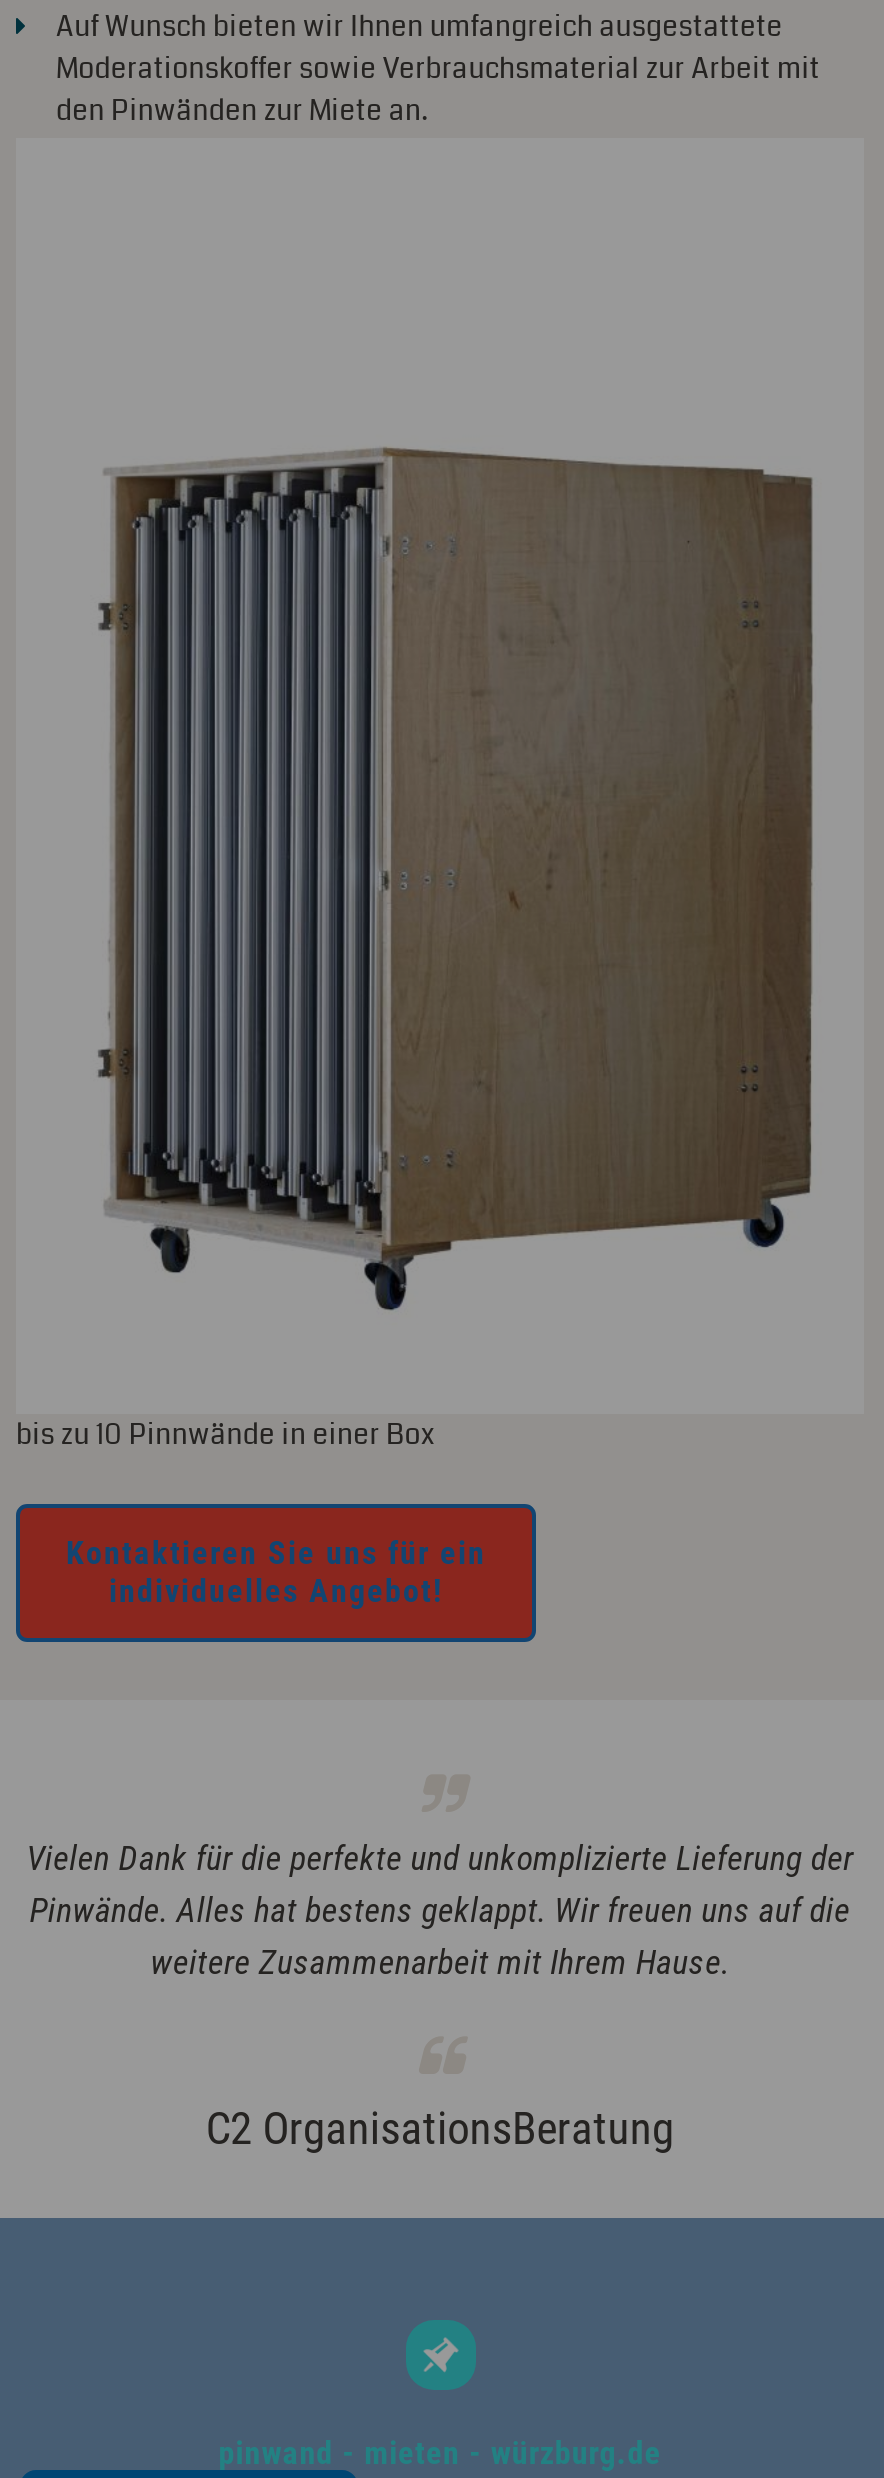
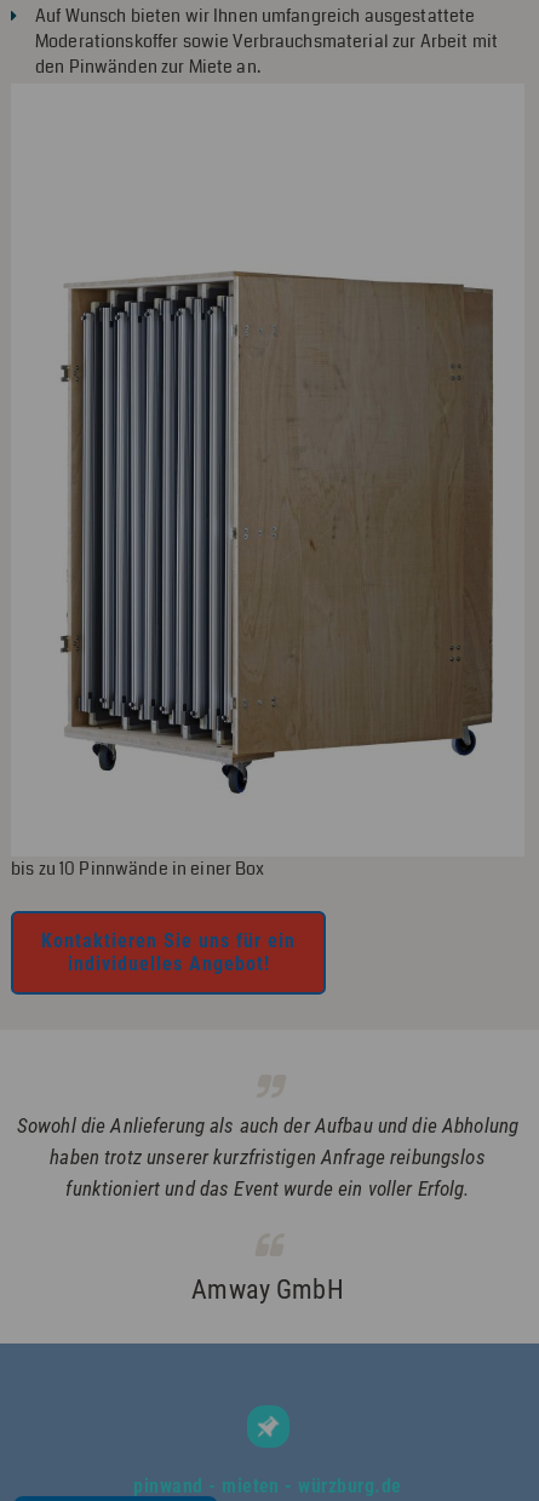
[26,1837,854,1981] Vielen Dank für die perfekte und unkomplizierte Lieferung der | Pinwände. Alles hat bestens geklappt. Wir freuen uns auf die | weitere Zusammenarbeit mit Ihrem Hause. -> [17,1113,519,1200] Sowohl die Anlieferung als auch der Aufbau und die Abholung | haben trotz unserer kurzfristigen Anfrage reibungslos | funktioniert und das Event wurde ein voller Erfolg.
[206,2101,674,2153] C2 OrganisationsBeratung -> [192,1273,344,1304] Amway GmbH

